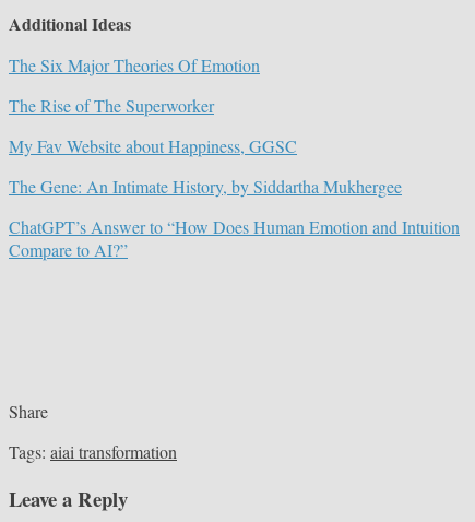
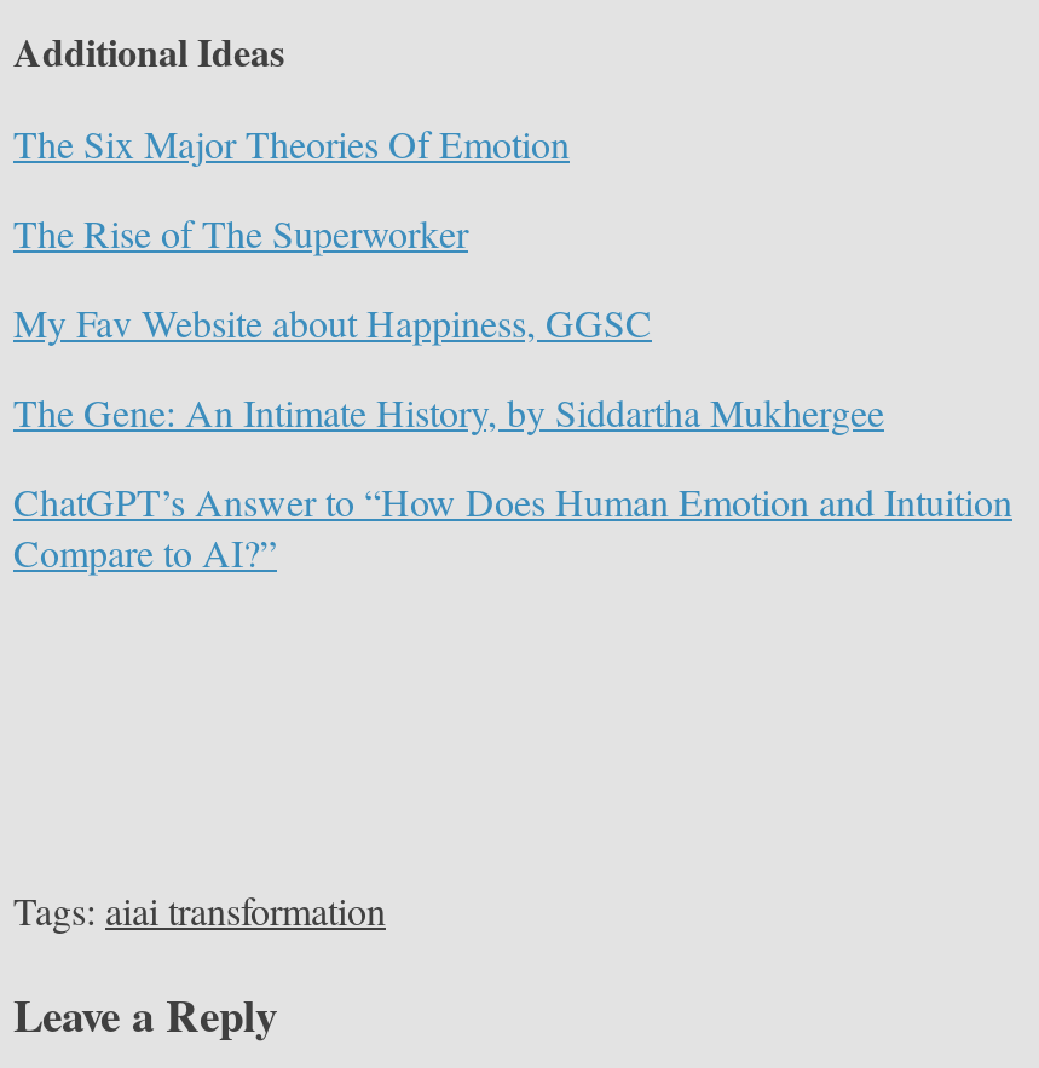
[9,399,48,422] Share -> none

